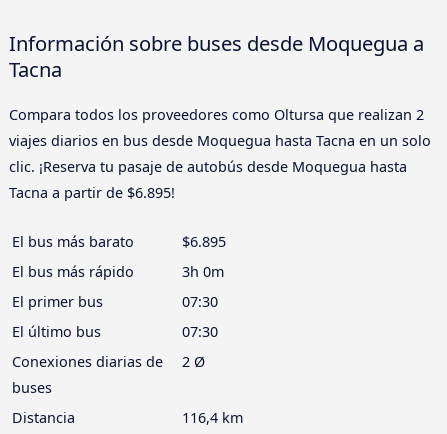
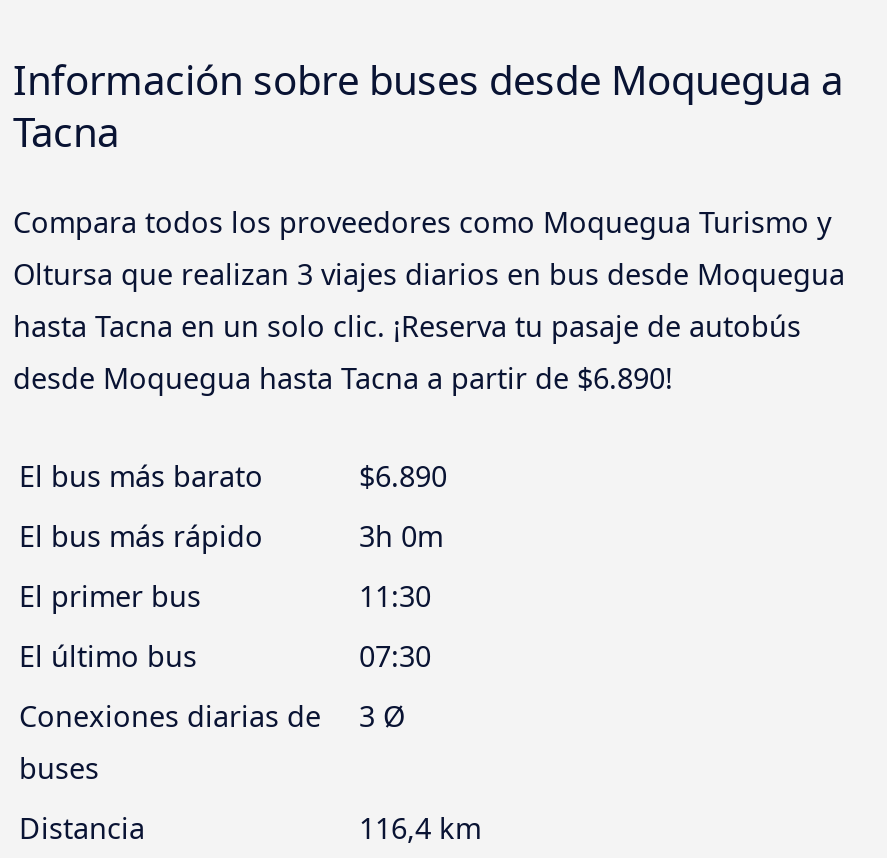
[9,105,431,202] Compara todos los proveedores como Oltursa que realizan 2 | viajes diarios en bus desde Moquegua hasta Tacna en un solo | clic. ¡Reserva tu pasaje de autobús desde Moquegua hasta | Tacna a partir de $6.895! -> [13,203,845,397] Compara todos los proveedores como Moquegua Turismo y | Oltursa que realizan 3 viajes diarios en bus desde Moquegua | hasta Tacna en un solo clic. ¡Reserva tu pasaje de autobús | desde Moquegua hasta Tacna a partir de $6.890!
[182,232,226,251] $6.895 -> [359,457,447,495] $6.890
[182,292,218,311] 07:30 -> [359,577,431,615] 11:30
[12,352,205,371] Conexiones diarias de 2 Ø -> [19,697,405,735] Conexiones diarias de 3 Ø

